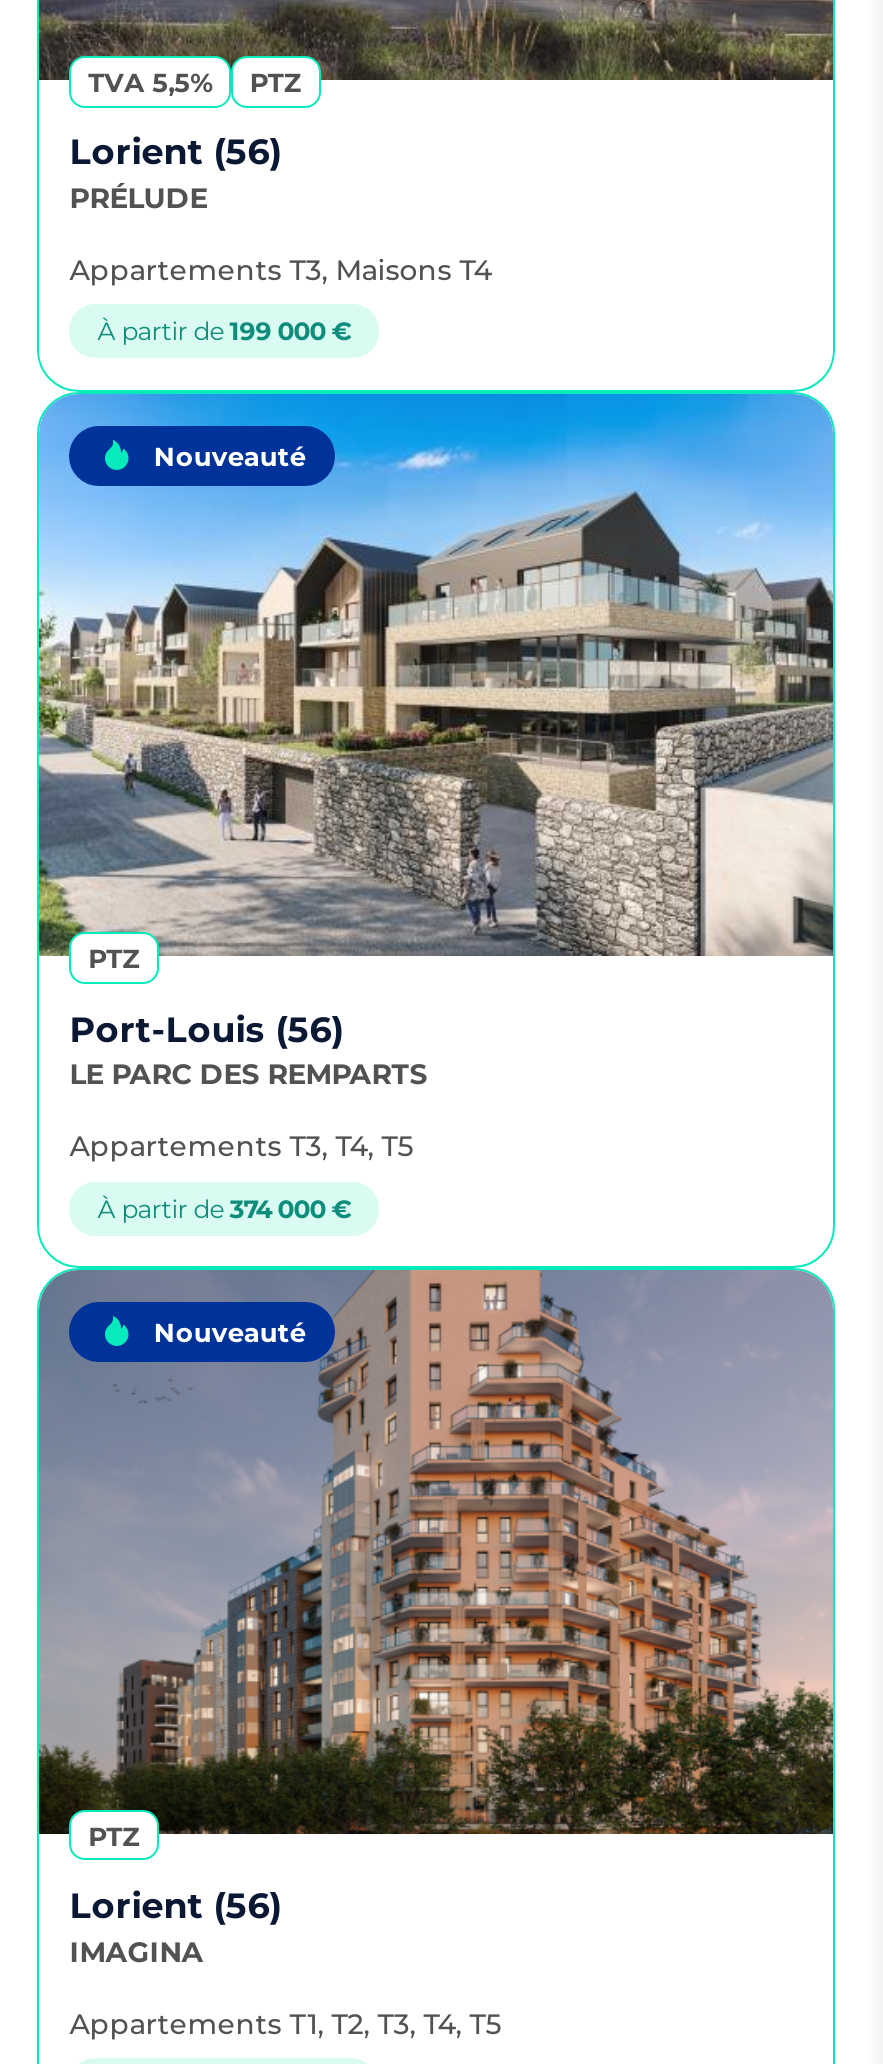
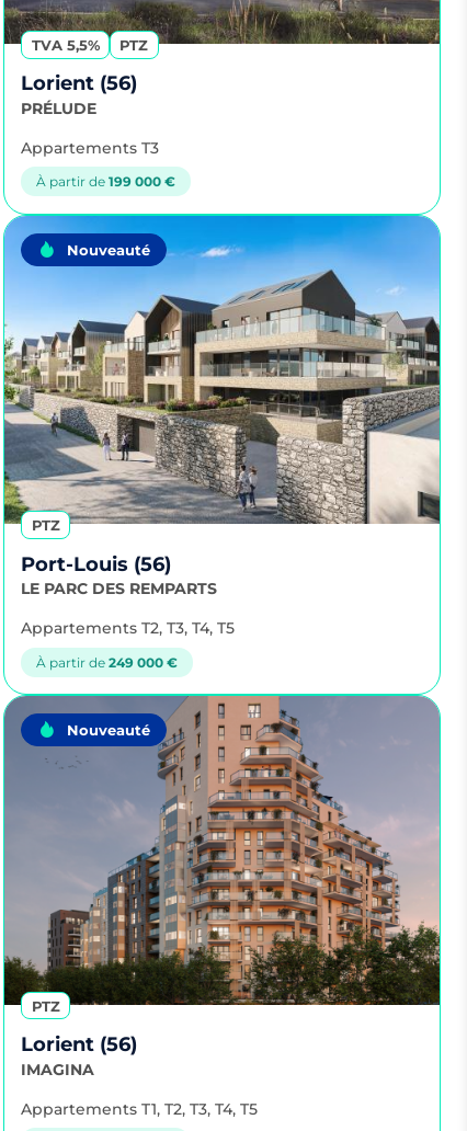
[69,252,491,288] Appartements T3, Maisons T4 -> [21,138,159,158] Appartements T3
[69,1129,413,1165] Appartements T3, T4, T5 -> [21,619,235,638] Appartements T2, T3, T4, T5
[97,1193,351,1223] À partir de 374 000 € -> [36,654,178,670] À partir de 249 000 €

